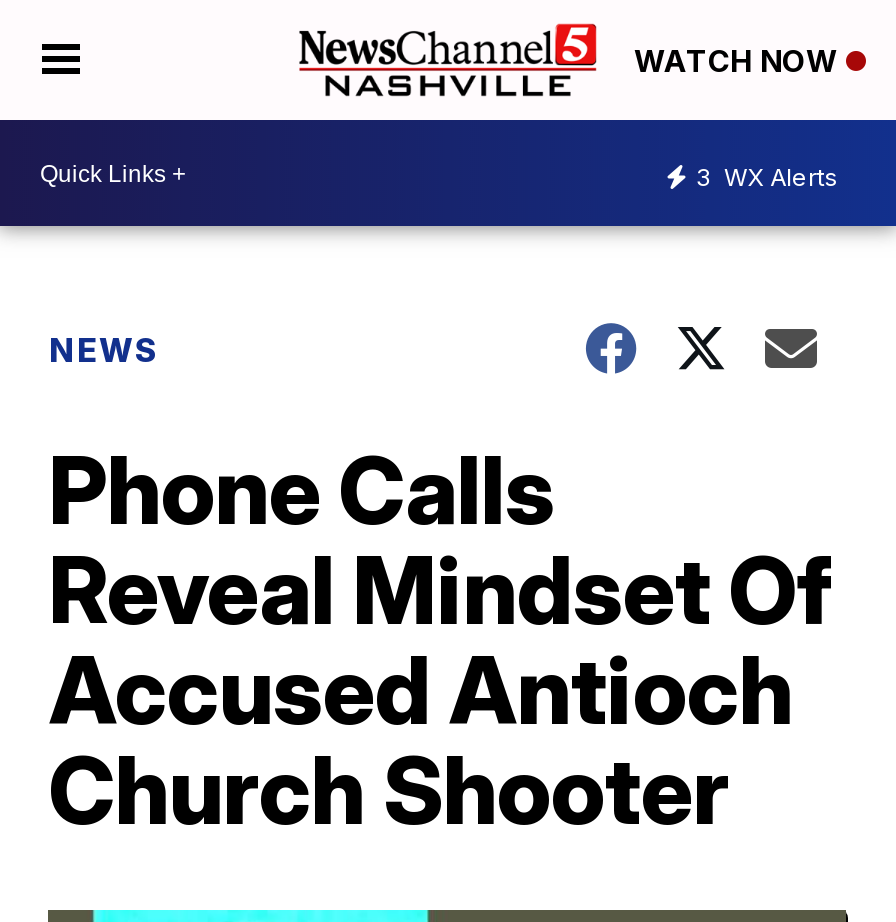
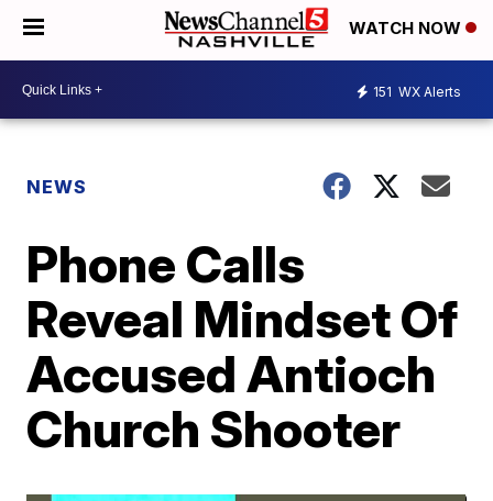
[696,161,838,191] 3 WX Alerts -> [373,83,461,99] 151 WX Alerts

